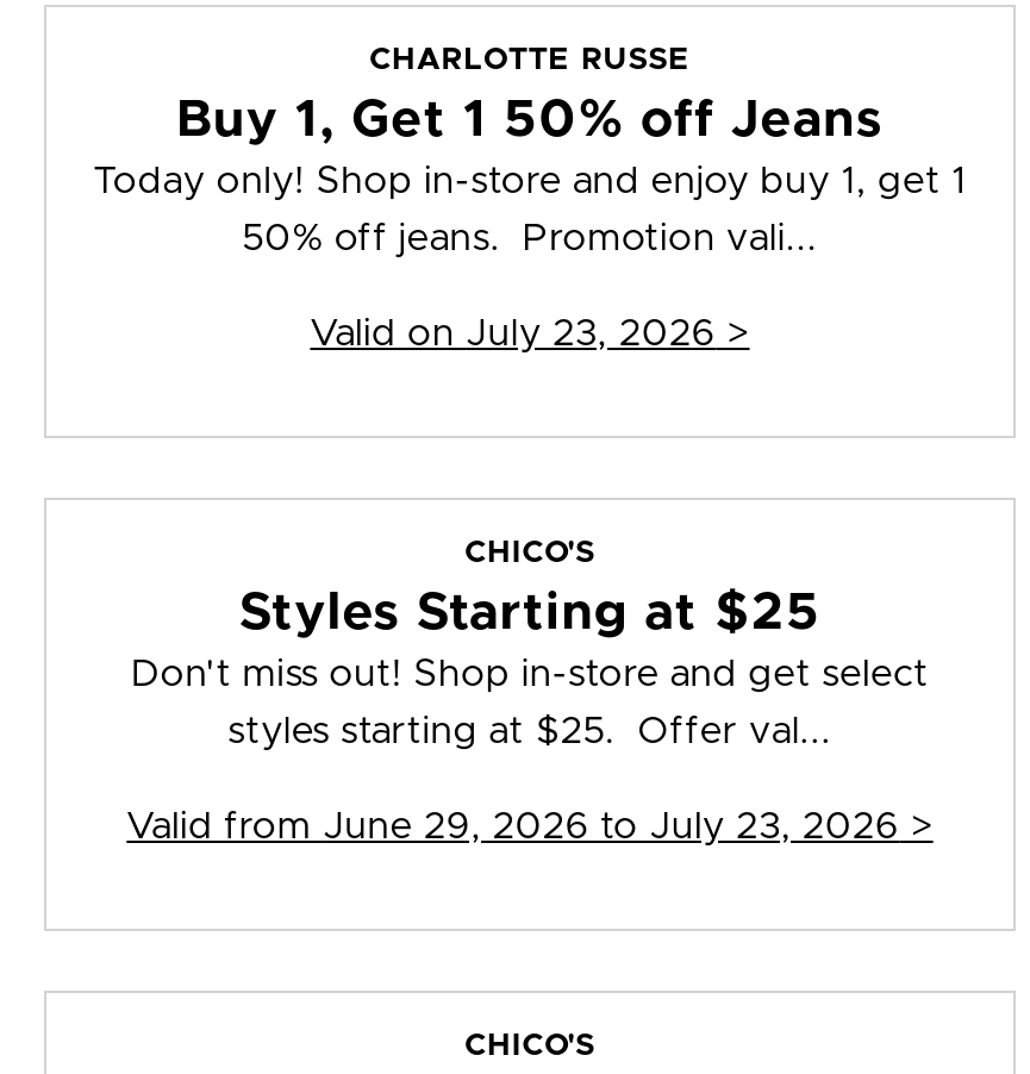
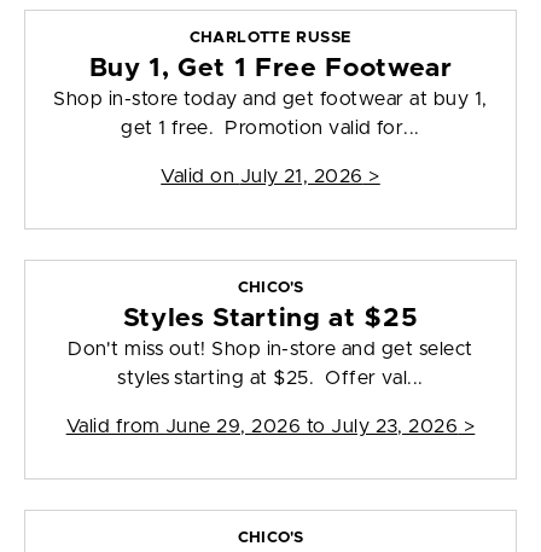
[93,96,967,201] Buy 1, Get 1 50% off Jeans | Today only! Shop in-store and enjoy buy 1, get 1 -> [54,56,487,109] Buy 1, Get 1 Free Footwear | Shop in-store today and get footwear at buy 1,
[242,220,818,258] 50% off jeans. Promotion vali... -> [121,119,420,138] get 1 free. Promotion valid for...
[310,315,750,353] Valid on July 23, 2026 > -> [161,167,380,186] Valid on July 21, 2026 >

